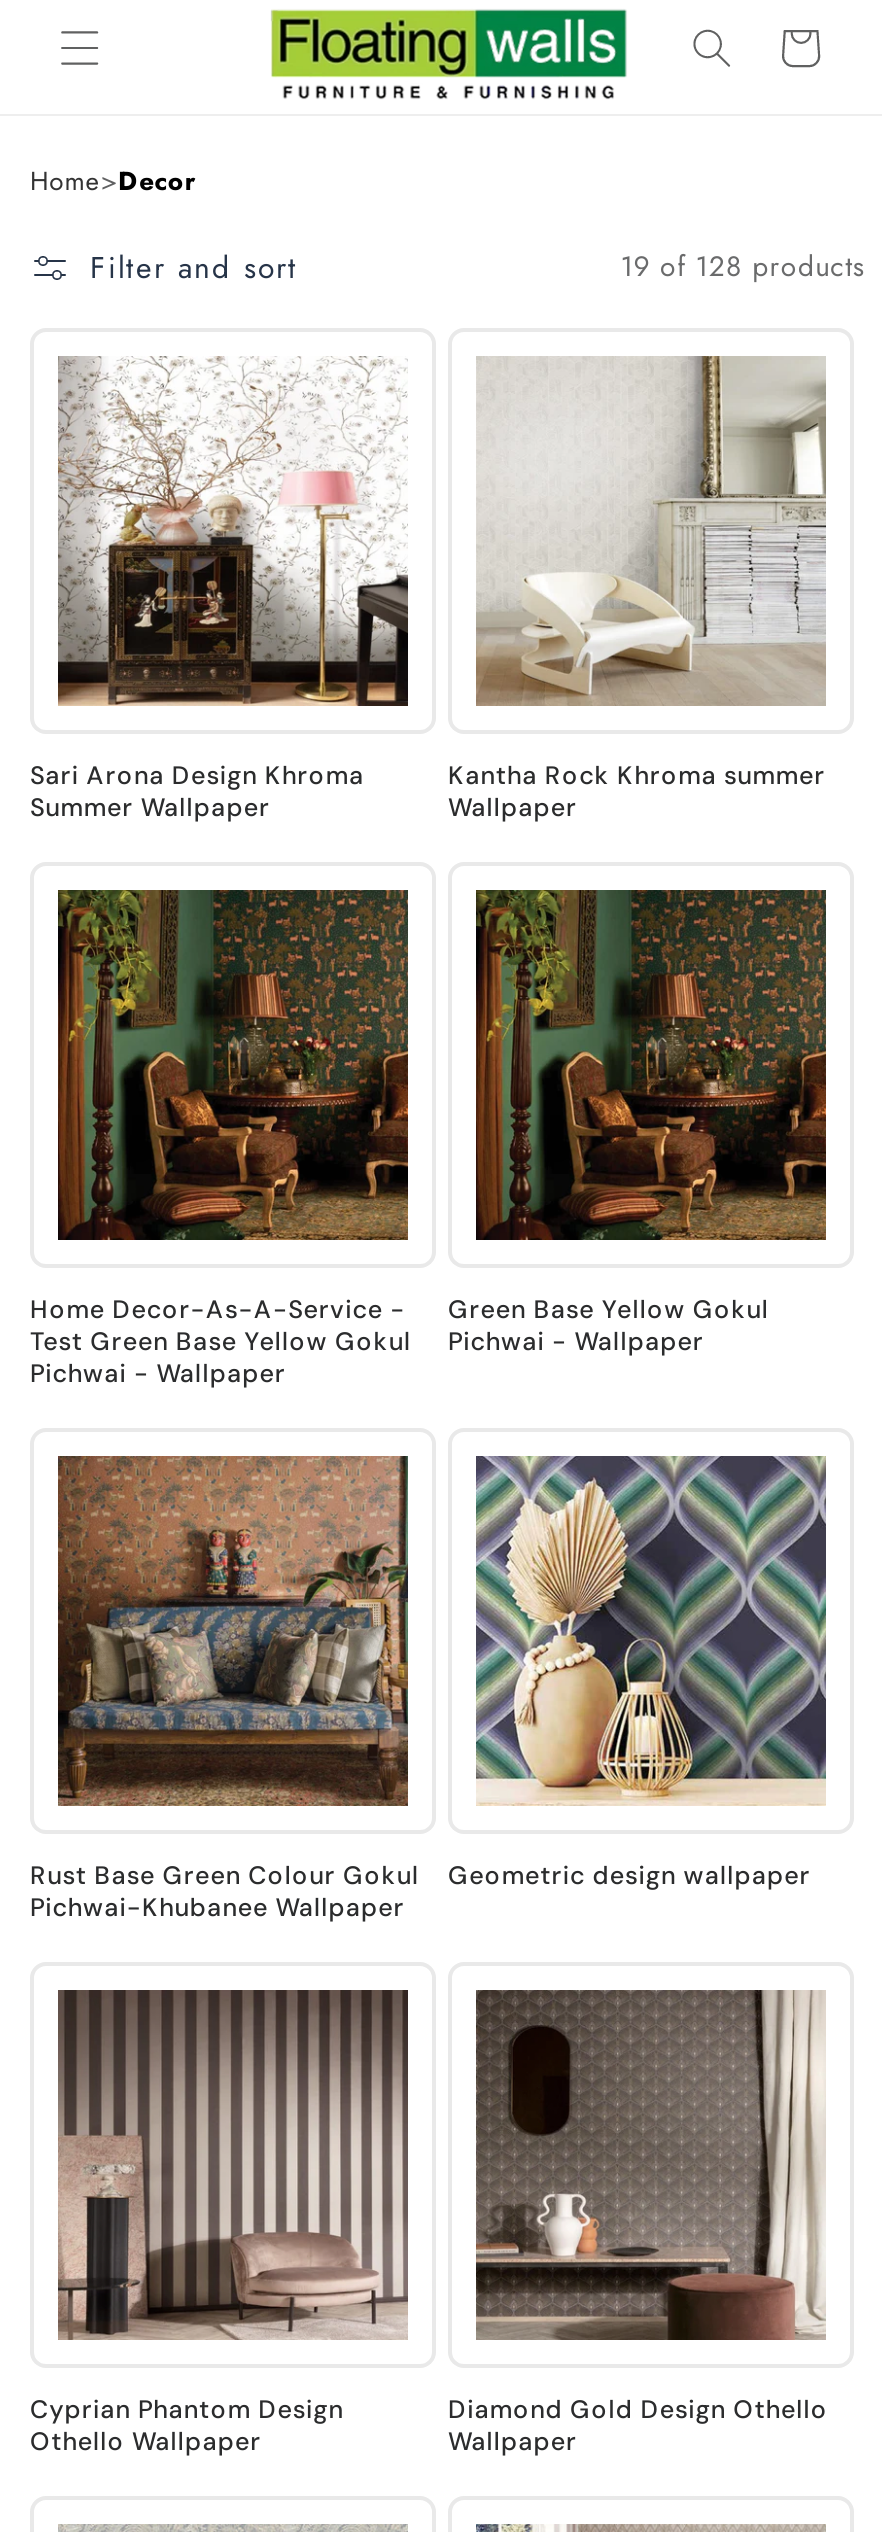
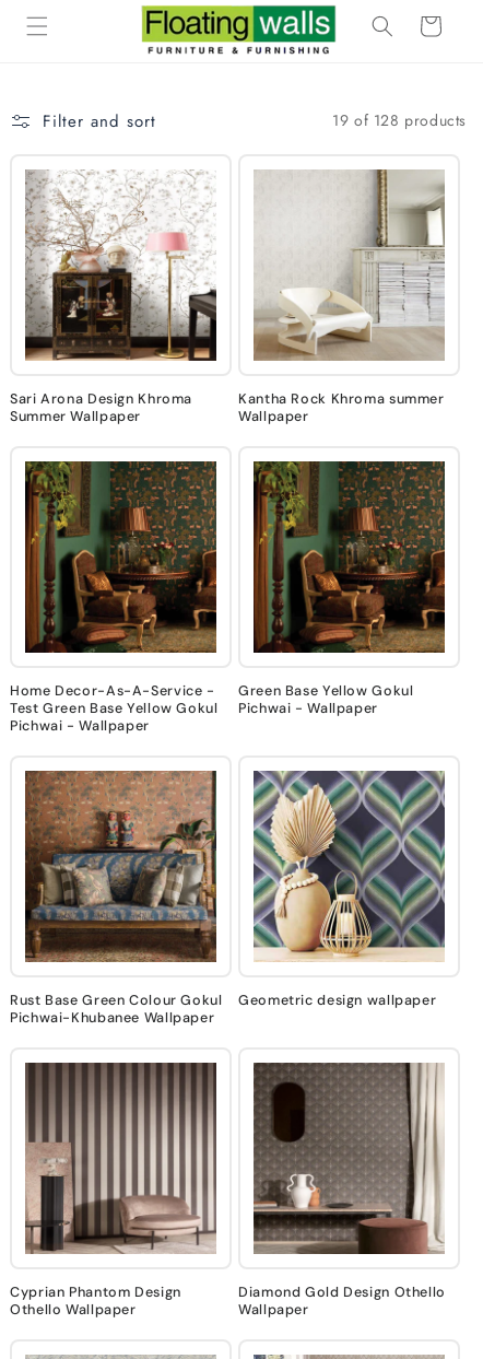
[30,162,196,200] Home>Decor -> none

